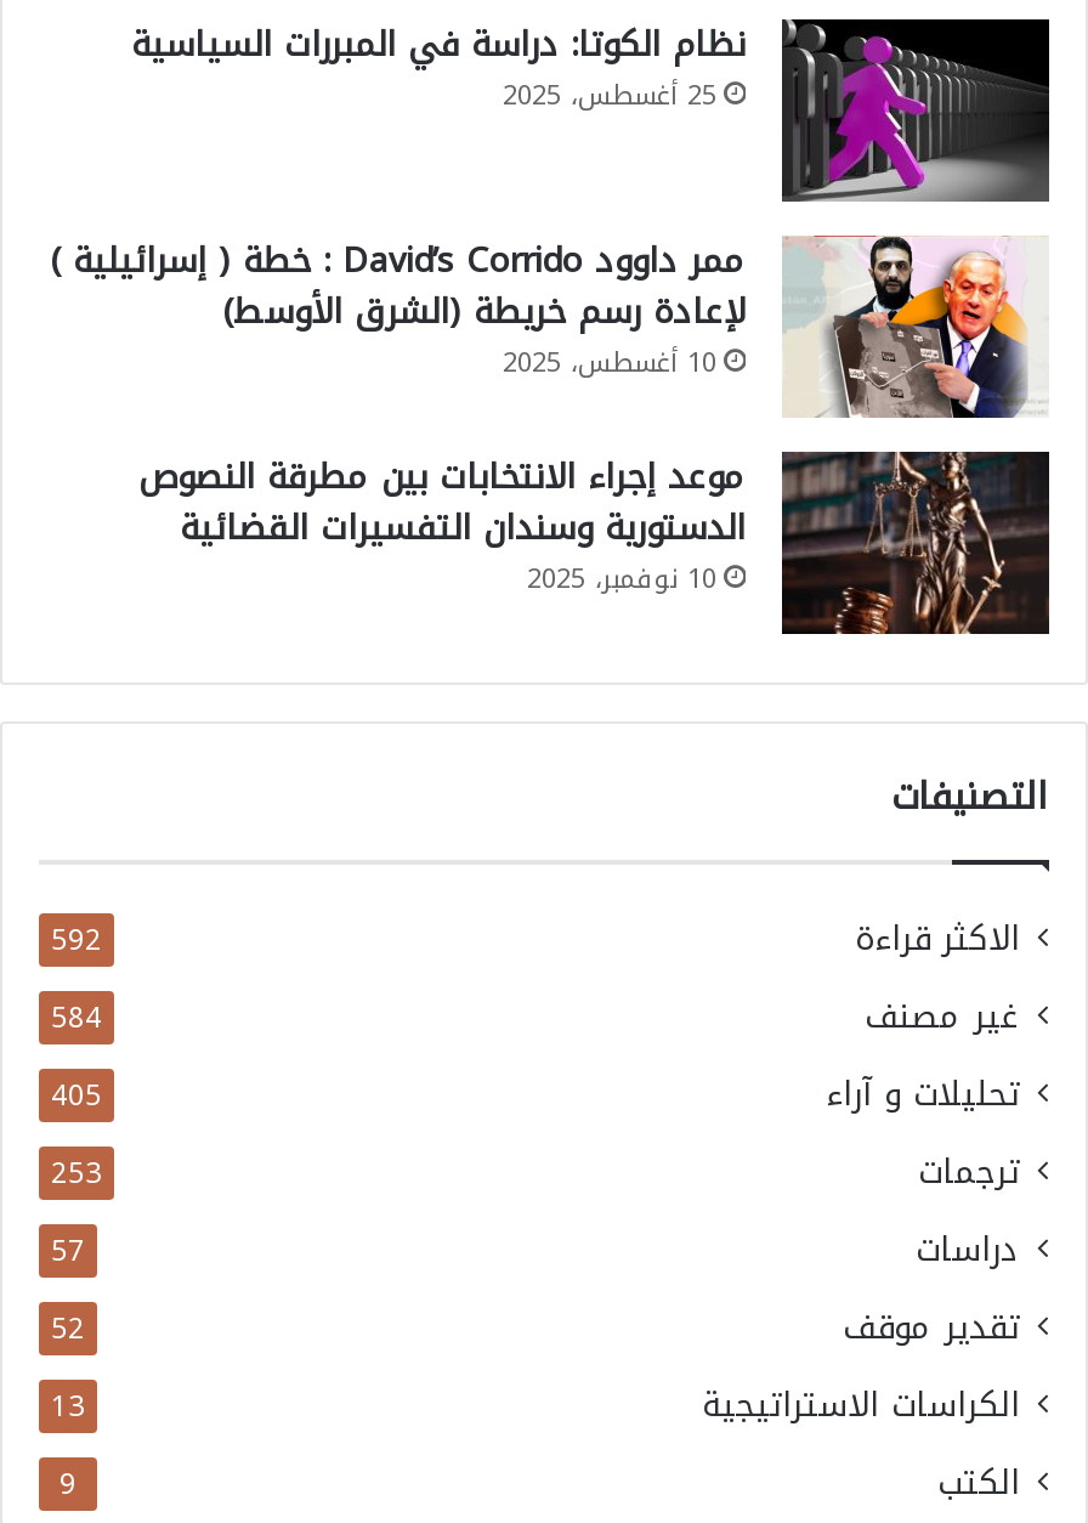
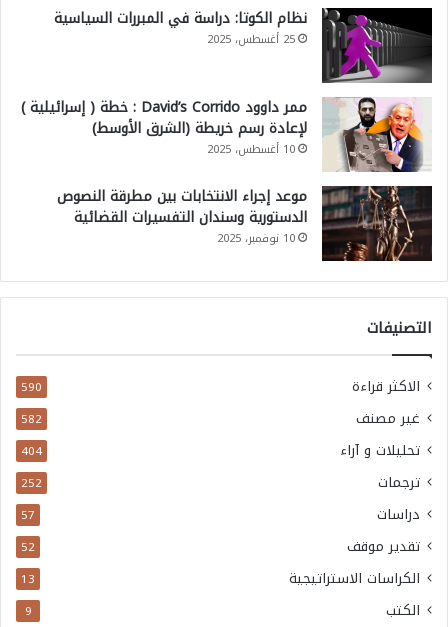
[51,913,102,967] 592 -> [21,376,42,398] 590
[51,991,102,1044] 584 -> [21,408,42,430] 582
[51,1069,102,1122] 405 -> [21,440,42,462] 404
[51,1147,102,1200] 253 -> [21,472,42,494] 252

